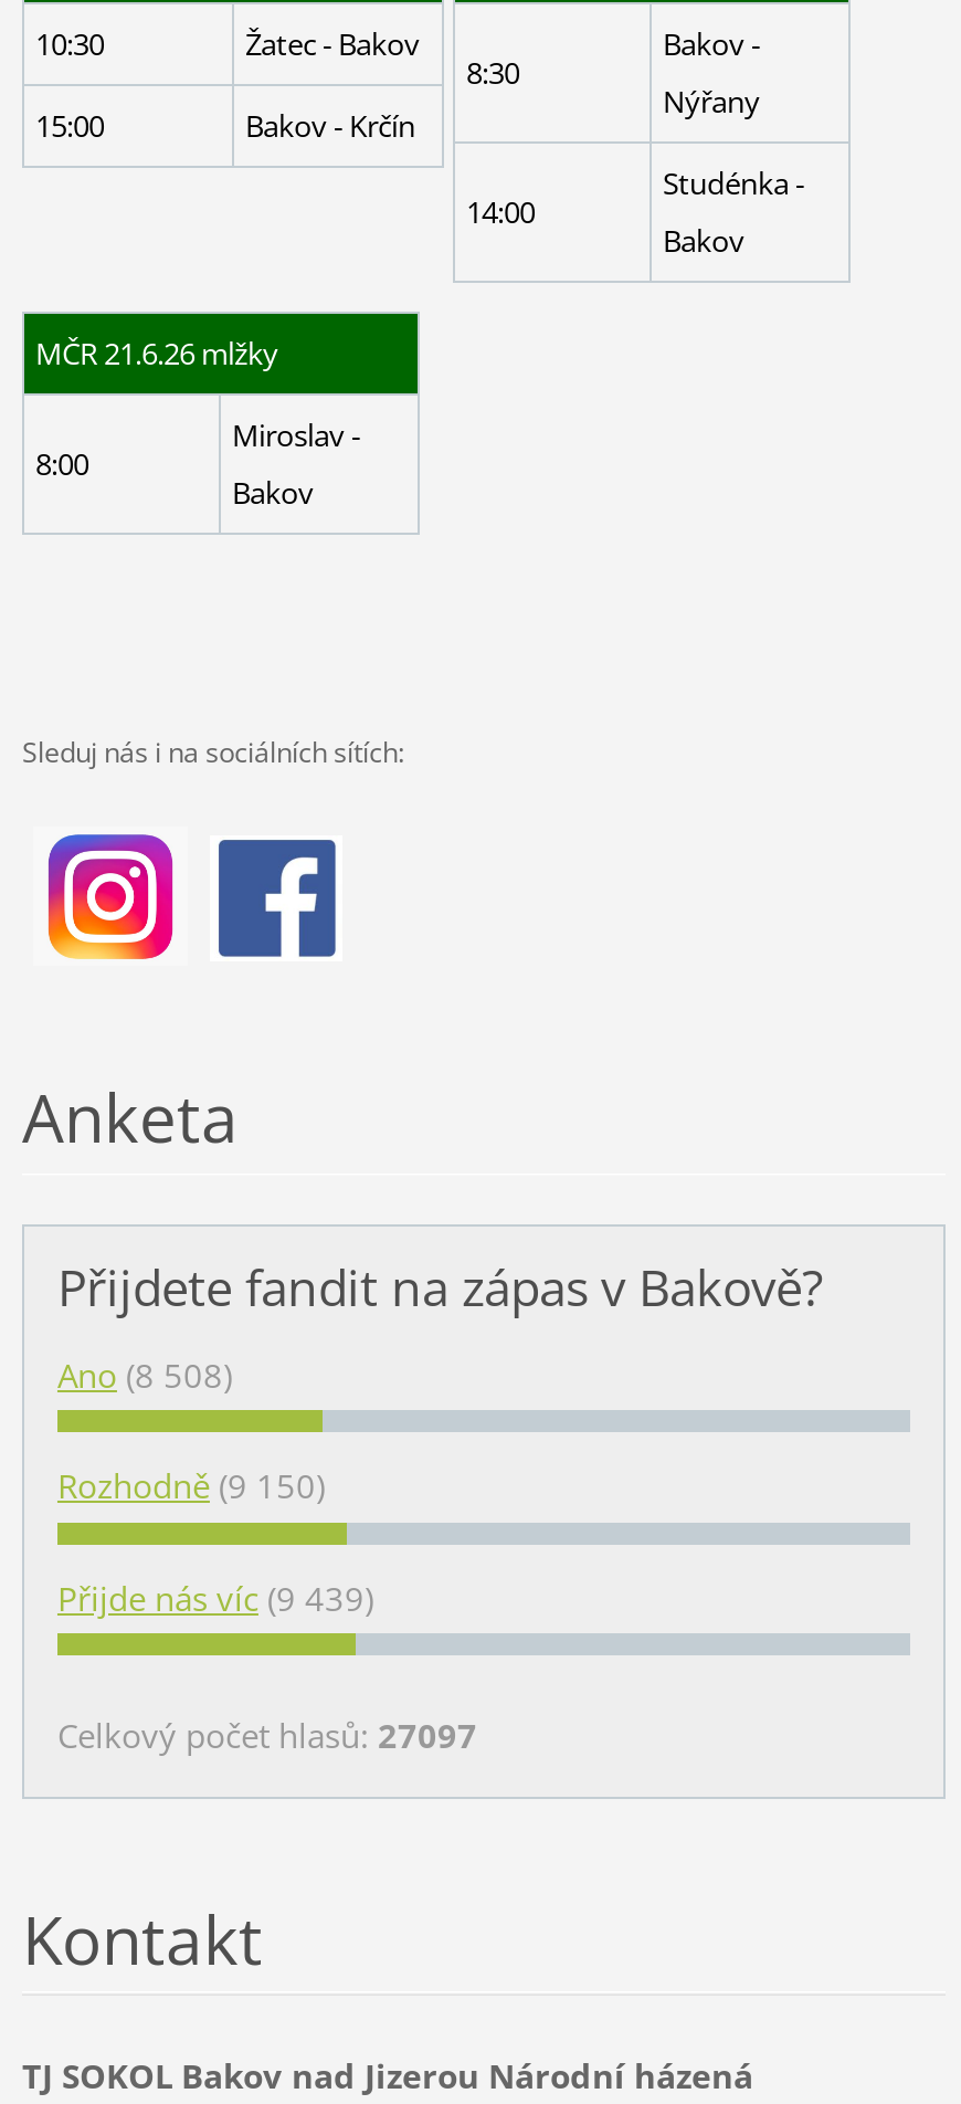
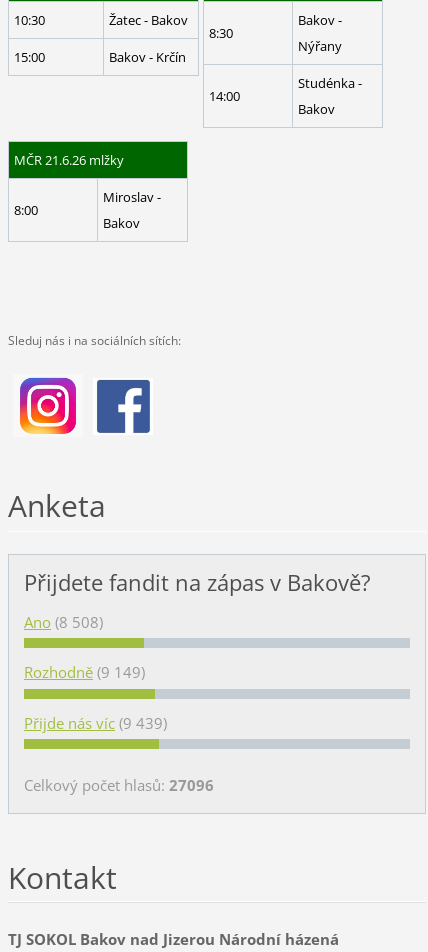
[57,1464,325,1508] Rozhodně (9 150) -> [24,662,145,682] Rozhodně (9 149)
[57,1713,477,1757] Celkový počet hlasů: 27097 -> [24,775,214,795] Celkový počet hlasů: 27096

